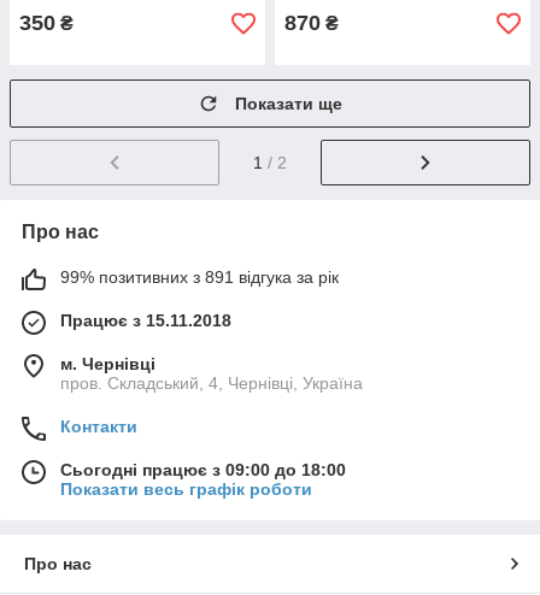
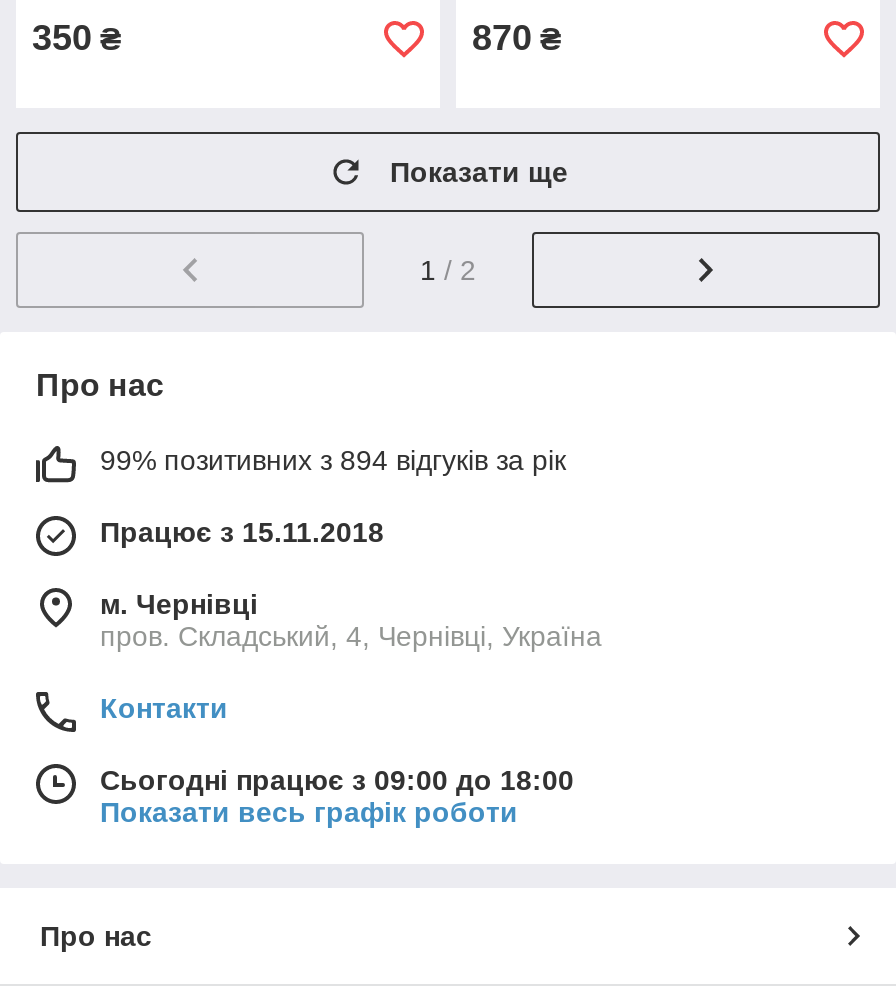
[60,268,339,287] 99% позитивних з 891 відгука за рік -> [100,444,566,476] 99% позитивних з 894 відгуків за рік

